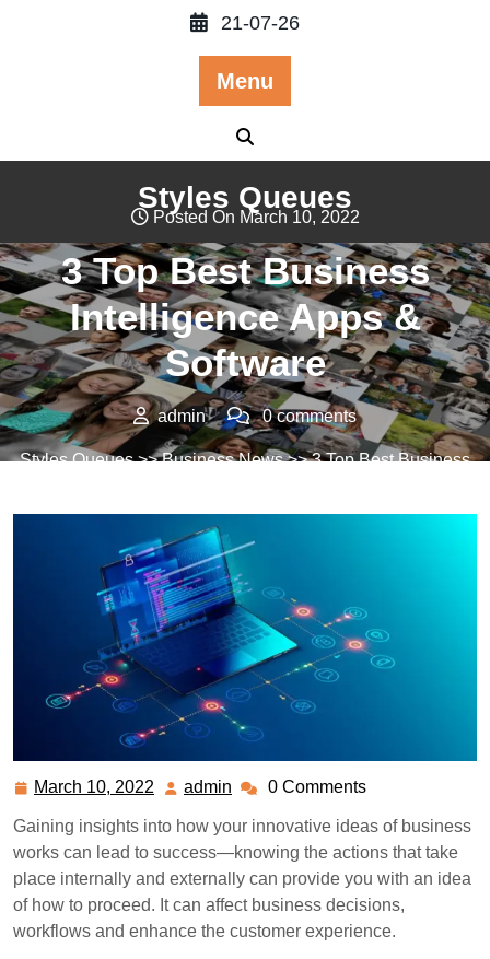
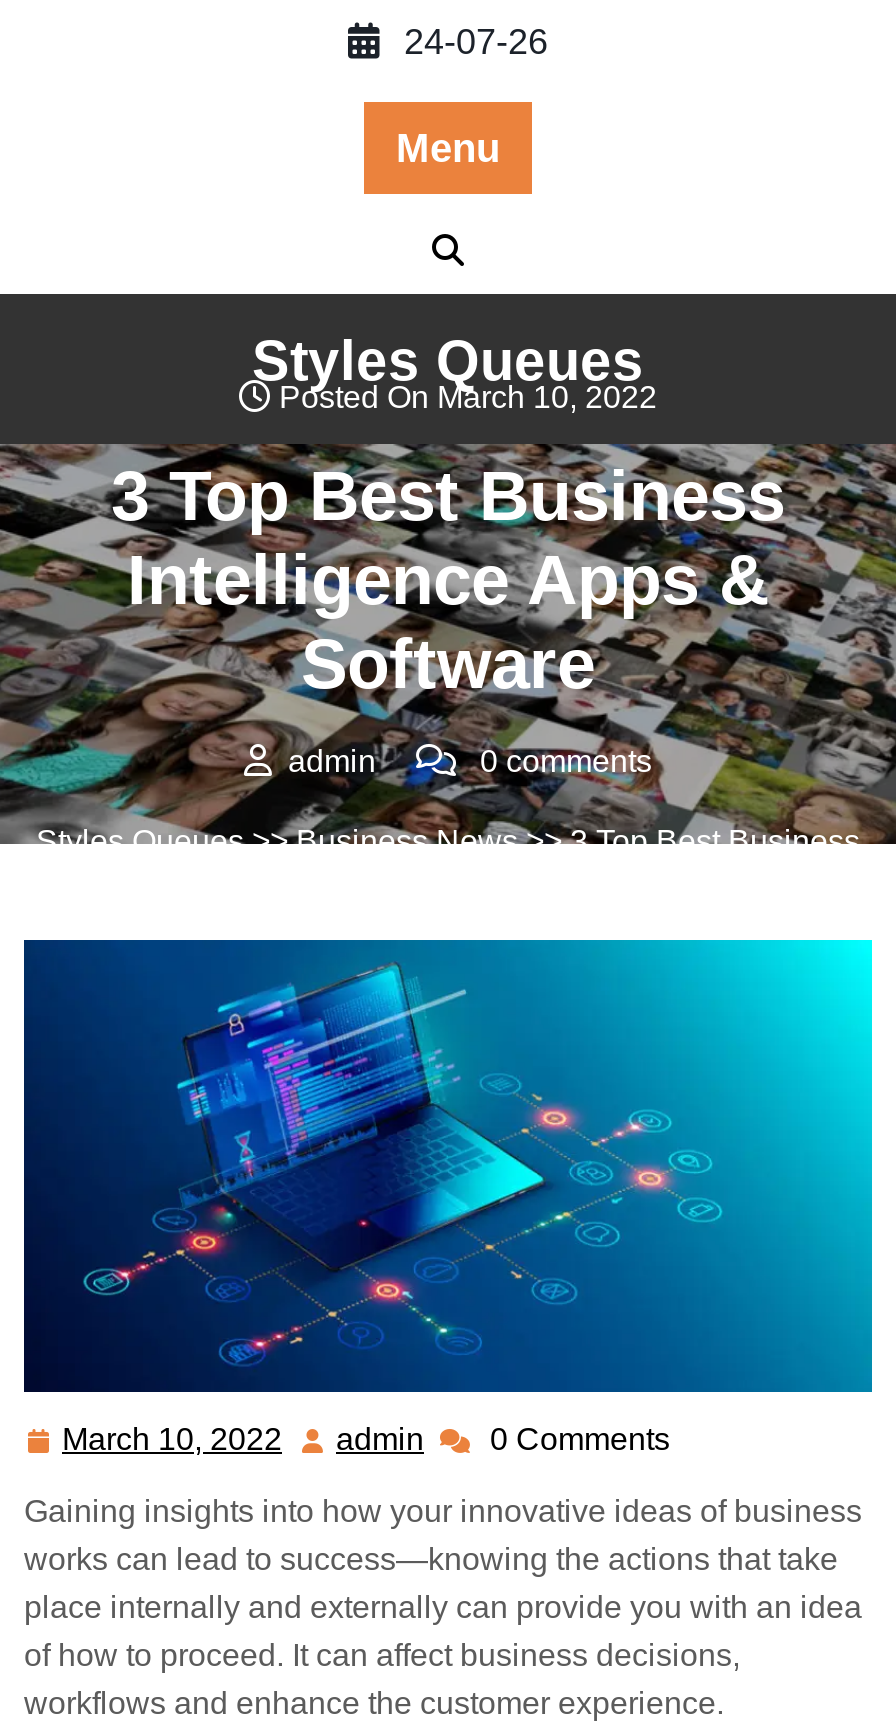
[221,12,300,34] 21-07-26 -> [404,22,548,62] 24-07-26

